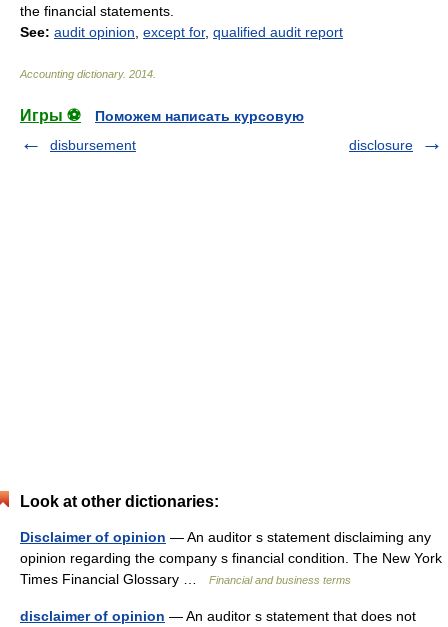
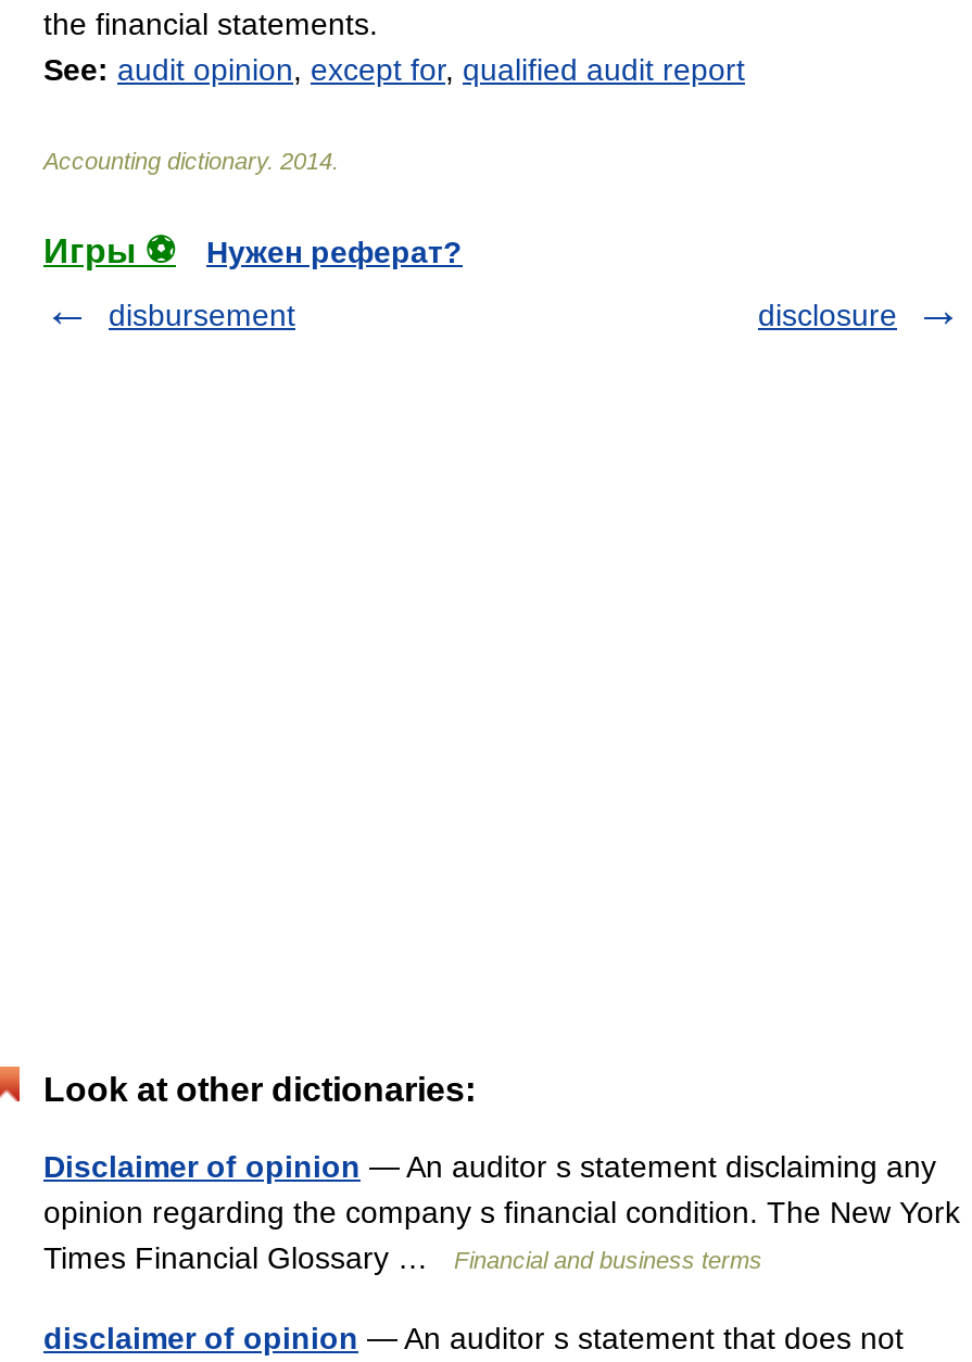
[95,108,304,124] Поможем написать курсовую -> [206,235,463,269] Нужен реферат?

